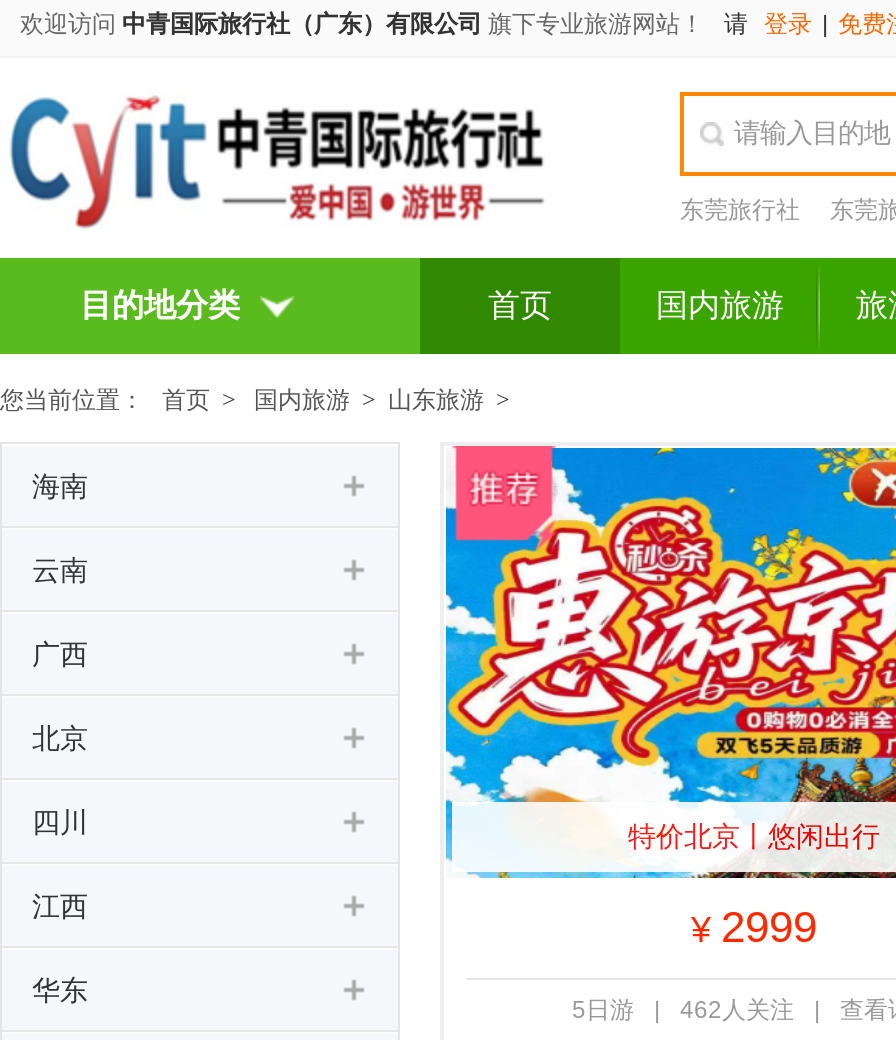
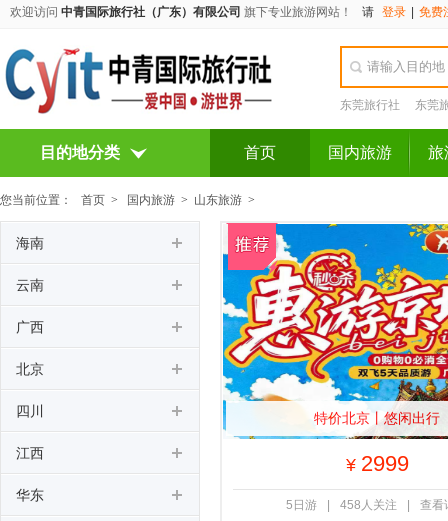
[680,996,794,1024] 462人关注 -> [340,498,397,512] 458人关注

